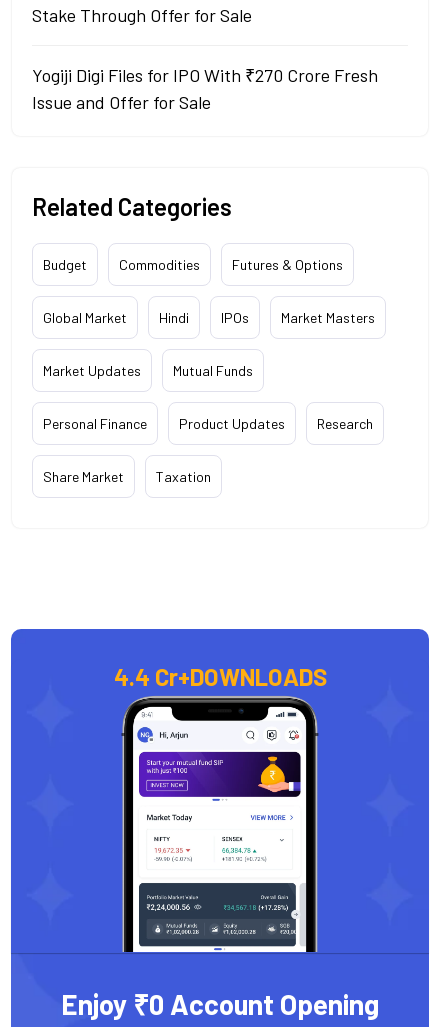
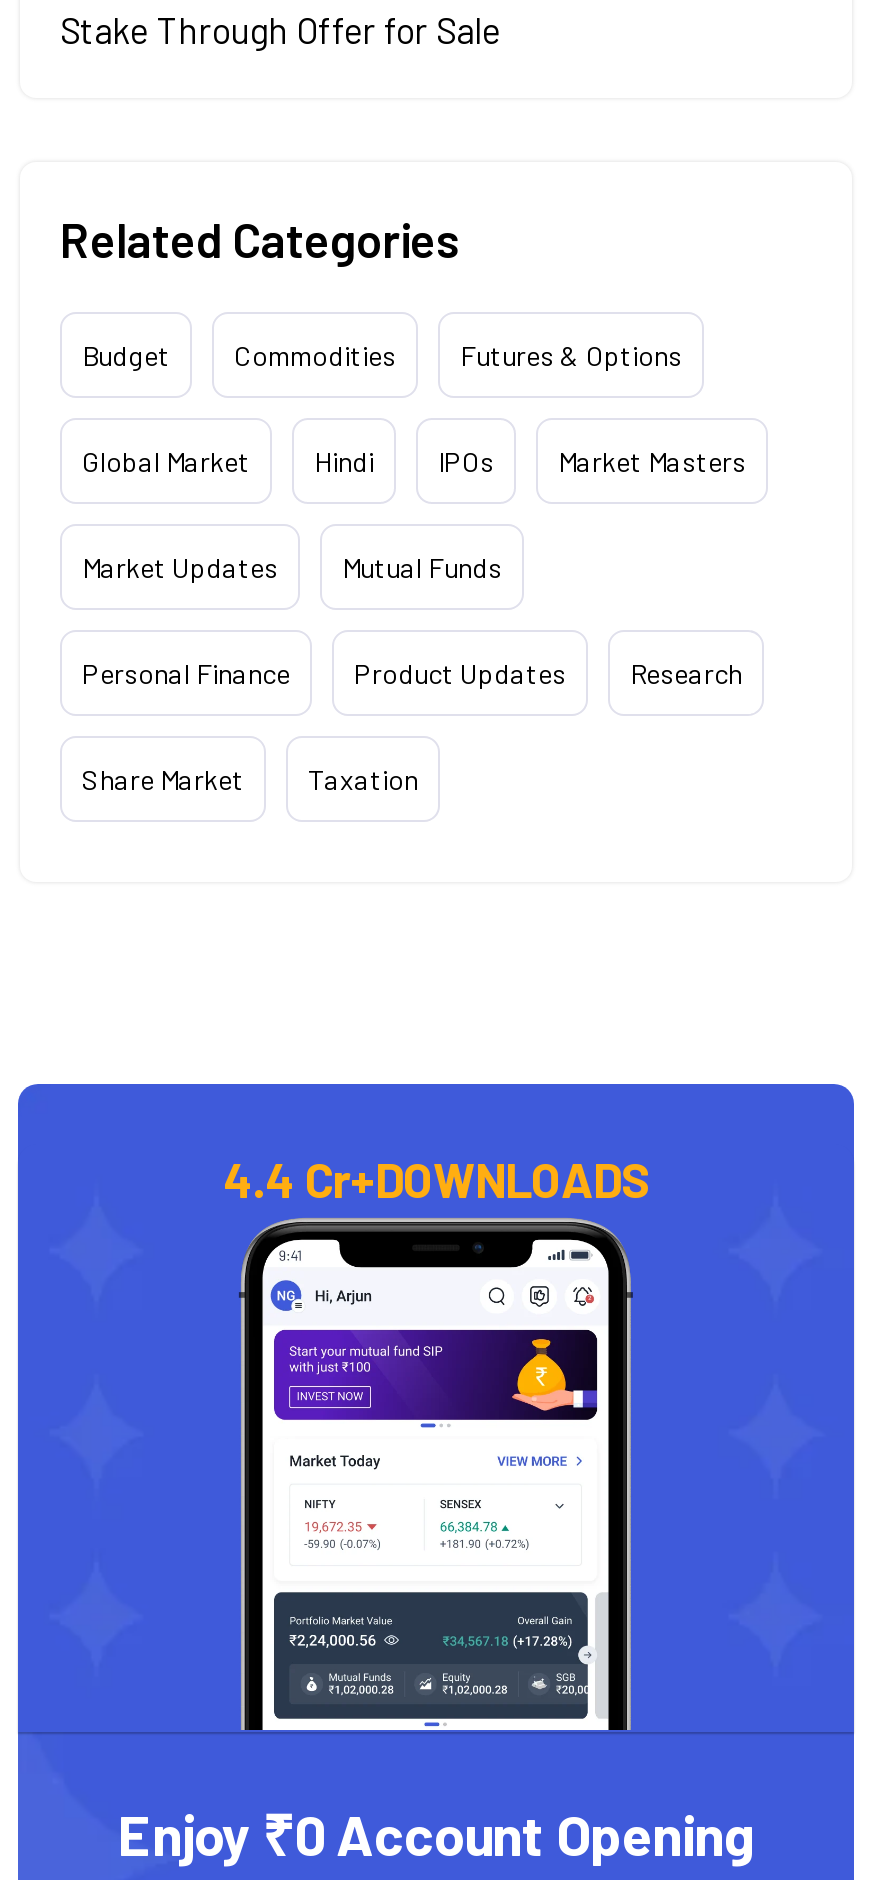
[32,64,378,113] Yogiji Digi Files for IPO With ₹270 Crore Fresh | Issue and Offer for Sale -> none

